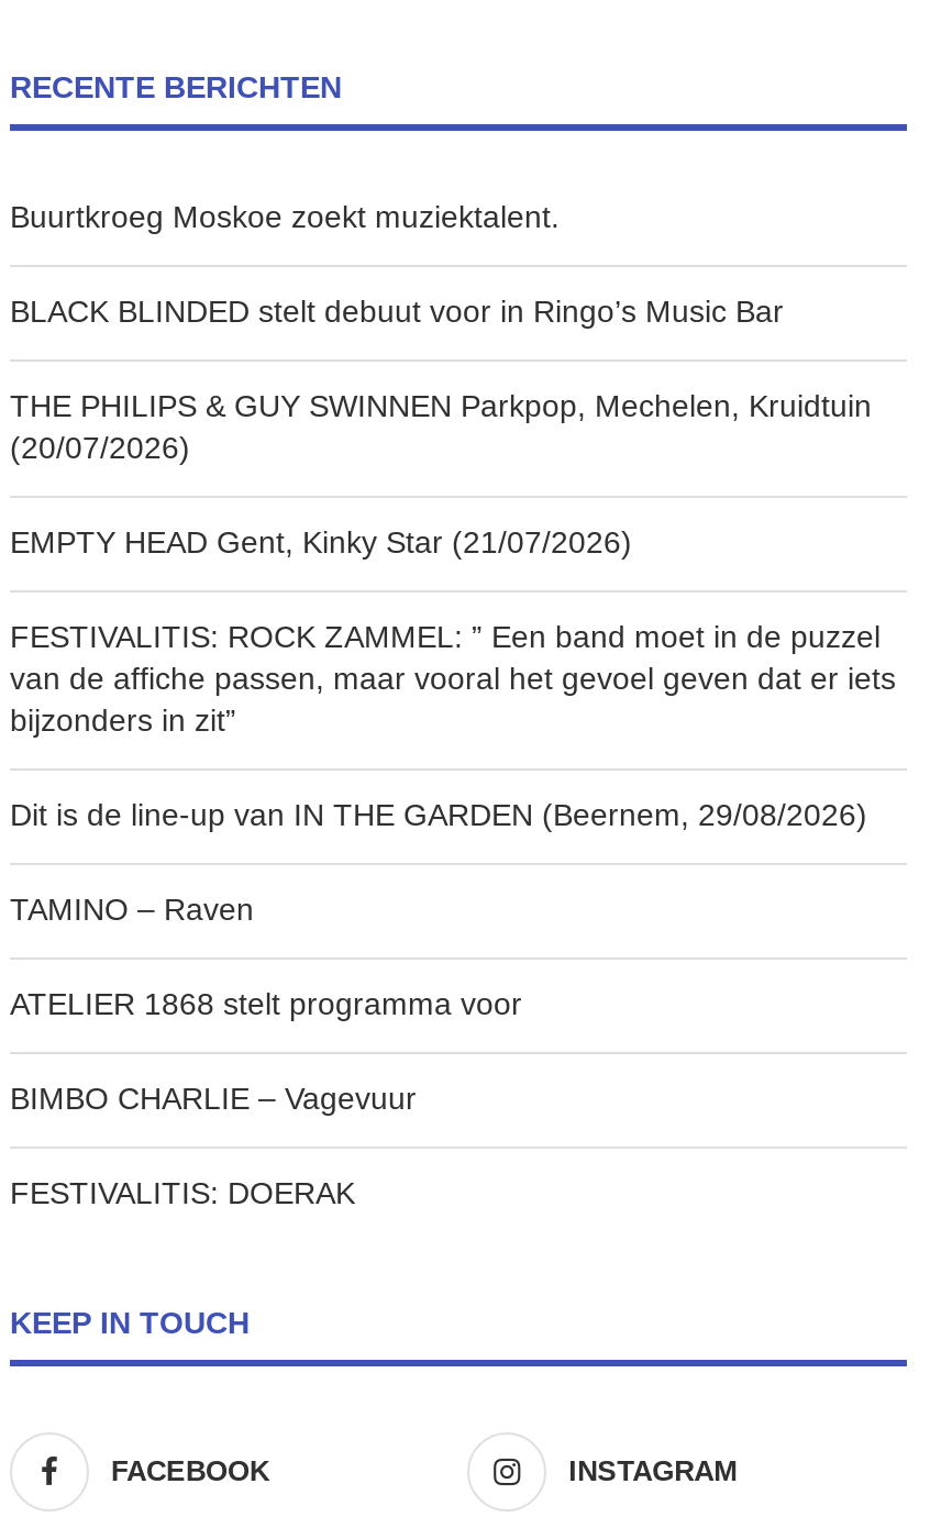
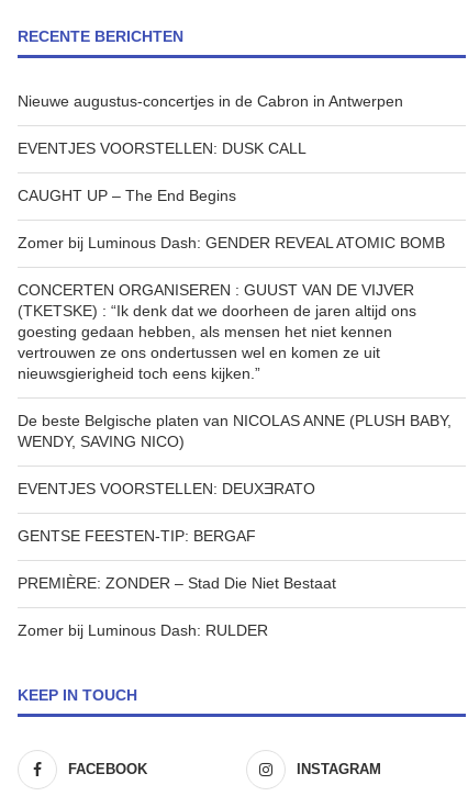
[10,200,560,235] Buurtkroeg Moskoe zoekt muziektalent. -> [18,93,403,110] Nieuwe augustus-concertjes in de Cabron in Antwerpen
[10,294,784,330] BLACK BLINDED stelt debuut voor in Ringo’s Music Bar -> [18,140,307,157] EVENTJES VOORSTELLEN: DUSK CALL
[10,389,872,466] THE PHILIPS & GUY SWINNEN Parkpop, Mechelen, Kruidtuin | (20/07/2026) -> [18,187,236,205] CAUGHT UP – The End Begins
[10,525,632,560] EMPTY HEAD Gent, Kinky Star (21/07/2026) -> [18,234,445,252] Zomer bij Luminous Dash: GENDER REVEAL ATOMIC BOMB
[10,620,896,738] FESTIVALITIS: ROCK ZAMMEL: ” Een band moet in de puzzel | van de affiche passen, maar vooral het gevoel geven dat er iets | bijzonders in zit” -> [18,282,416,383] CONCERTEN ORGANISEREN : GUUST VAN DE VIJVER | (TKETSKE) : “Ik denk dat we doorheen de jaren altijd ons | goesting gedaan hebben, als mensen het niet kennen | vertrouwen ze ons ondertussen wel en komen ze uit | nieuwsgierigheid toch eens kijken.”
[10,798,867,833] Dit is de line-up van IN THE GARDEN (Beernem, 29/08/2026) -> [18,412,452,451] De beste Belgische platen van NICOLAS ANNE (PLUSH BABY, | WENDY, SAVING NICO)
[10,892,254,928] TAMINO – Raven -> [18,480,315,498] EVENTJES VOORSTELLEN: DEUXƎRATO
[10,987,522,1022] ATELIER 1868 stelt programma voor -> [18,527,256,545] GENTSE FEESTEN-TIP: BERGAF
[10,1081,417,1117] BIMBO CHARLIE – Vagevuur -> [18,575,336,592] PREMIÈRE: ZONDER – Stad Die Niet Bestaat
[10,1176,355,1211] FESTIVALITIS: DOERAK -> [18,622,268,639] Zomer bij Luminous Dash: RULDER

